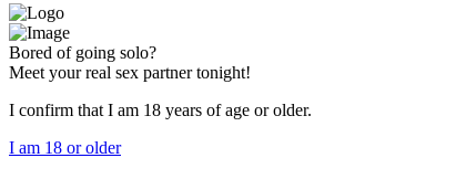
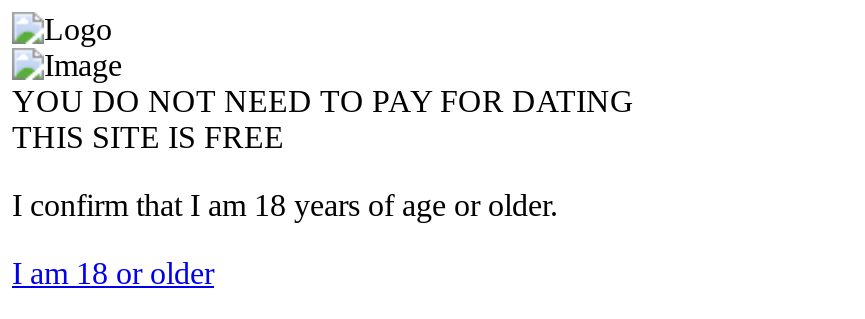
[9,43,251,82] Bored of going solo? | Meet your real sex partner tonight! -> [12,84,634,154] YOU DO NOT NEED TO PAY FOR DATING | THIS SITE IS FREE

